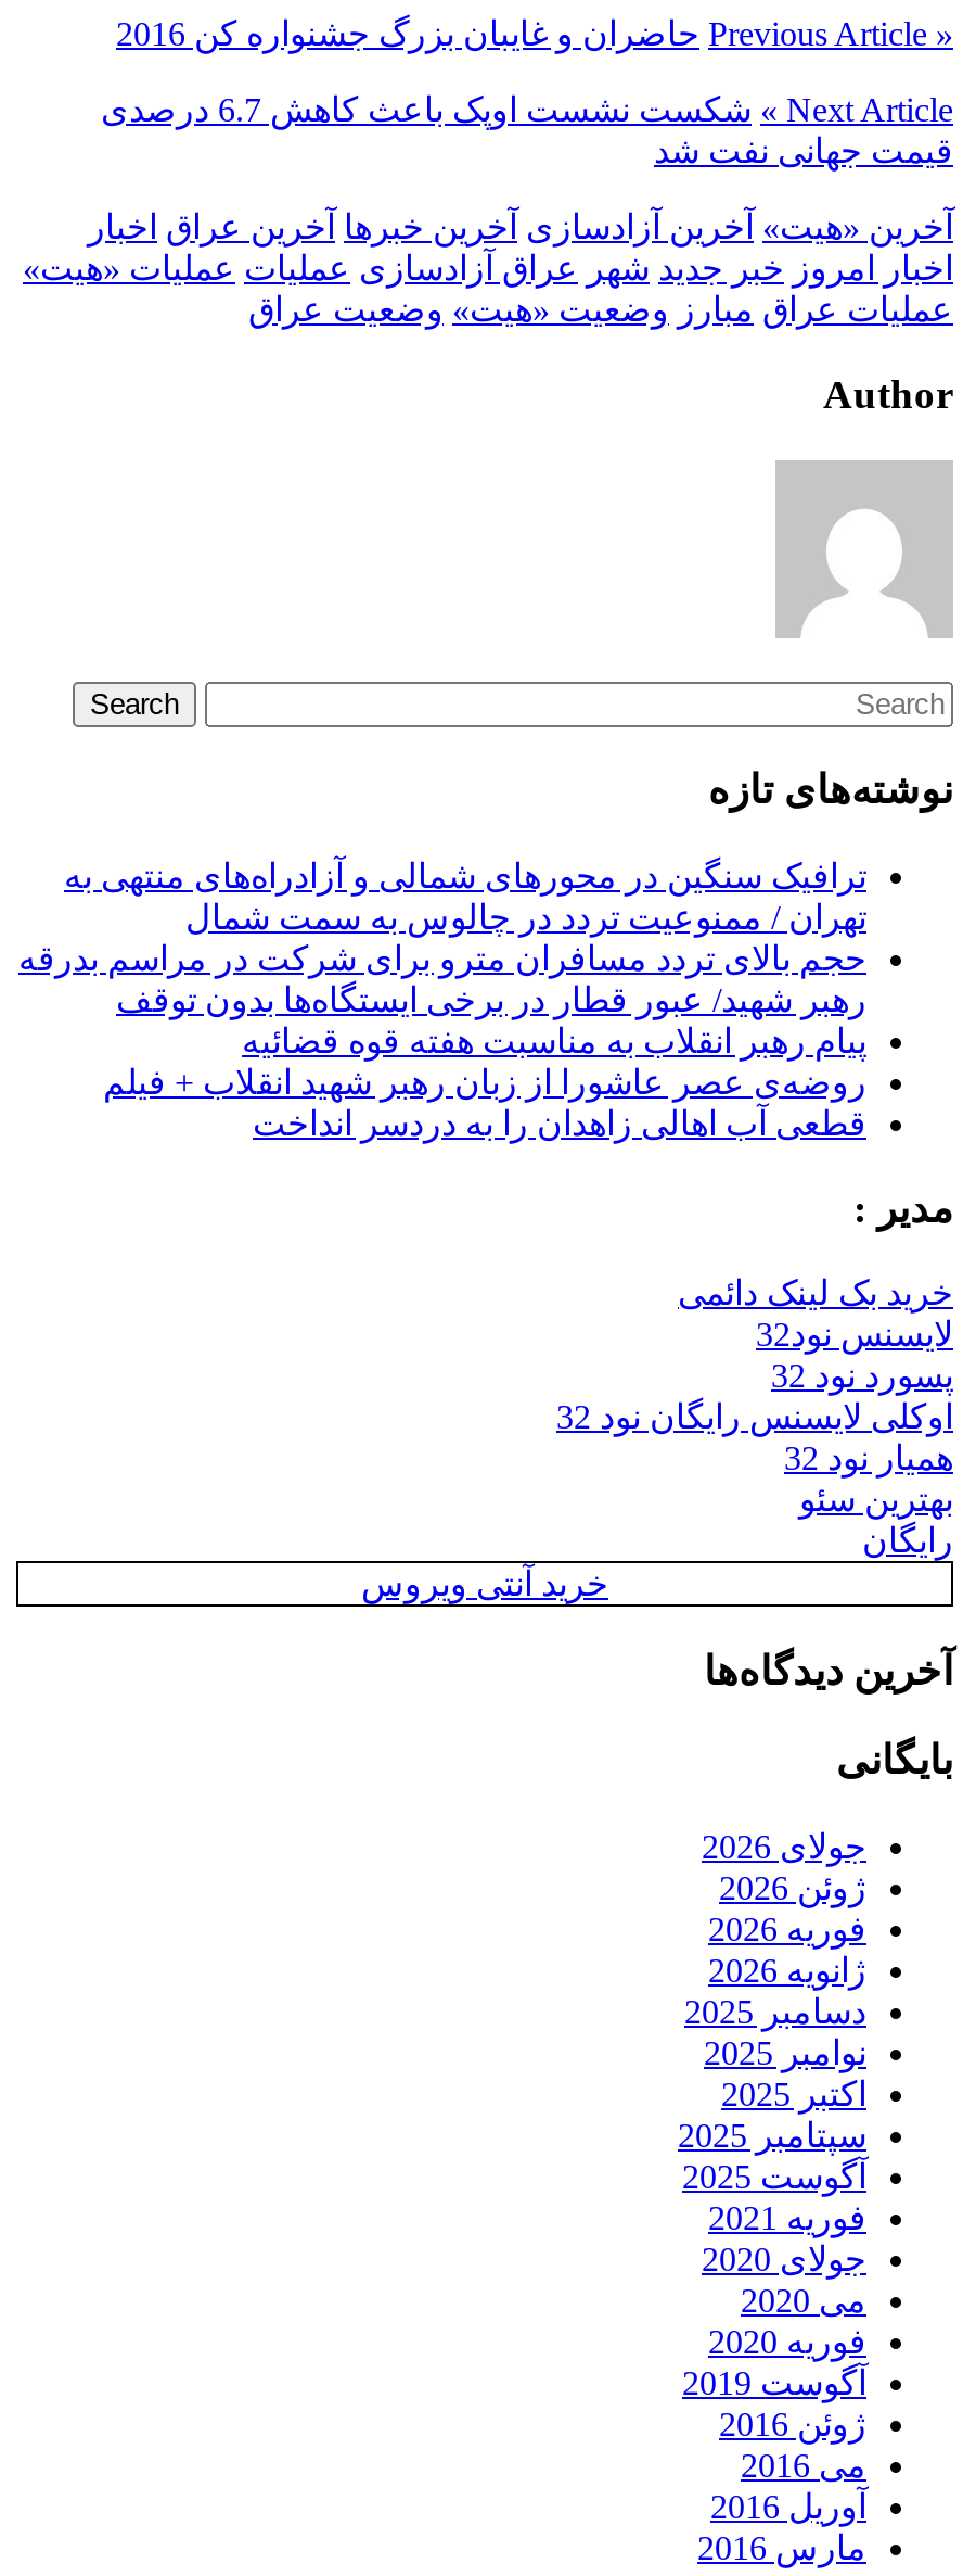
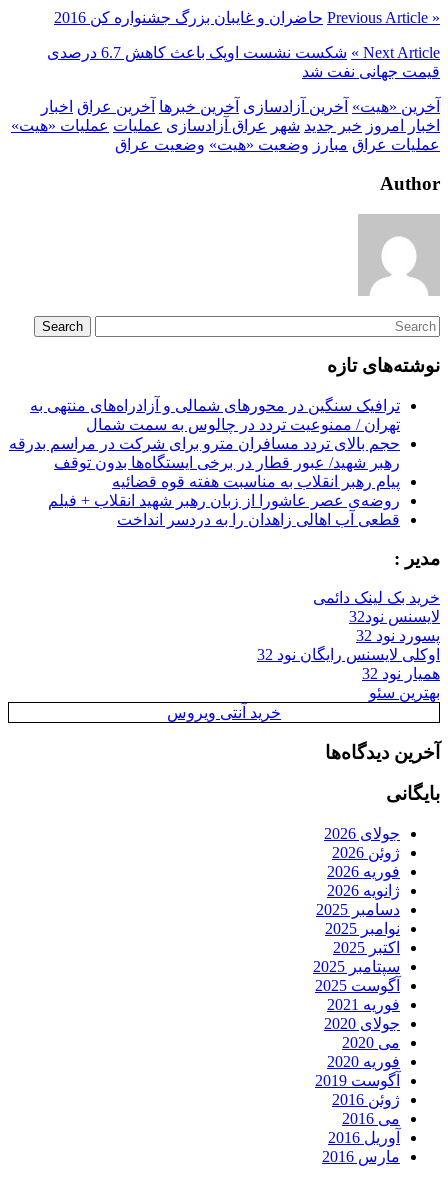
[862,1523,953,1560] رایگان -> none

